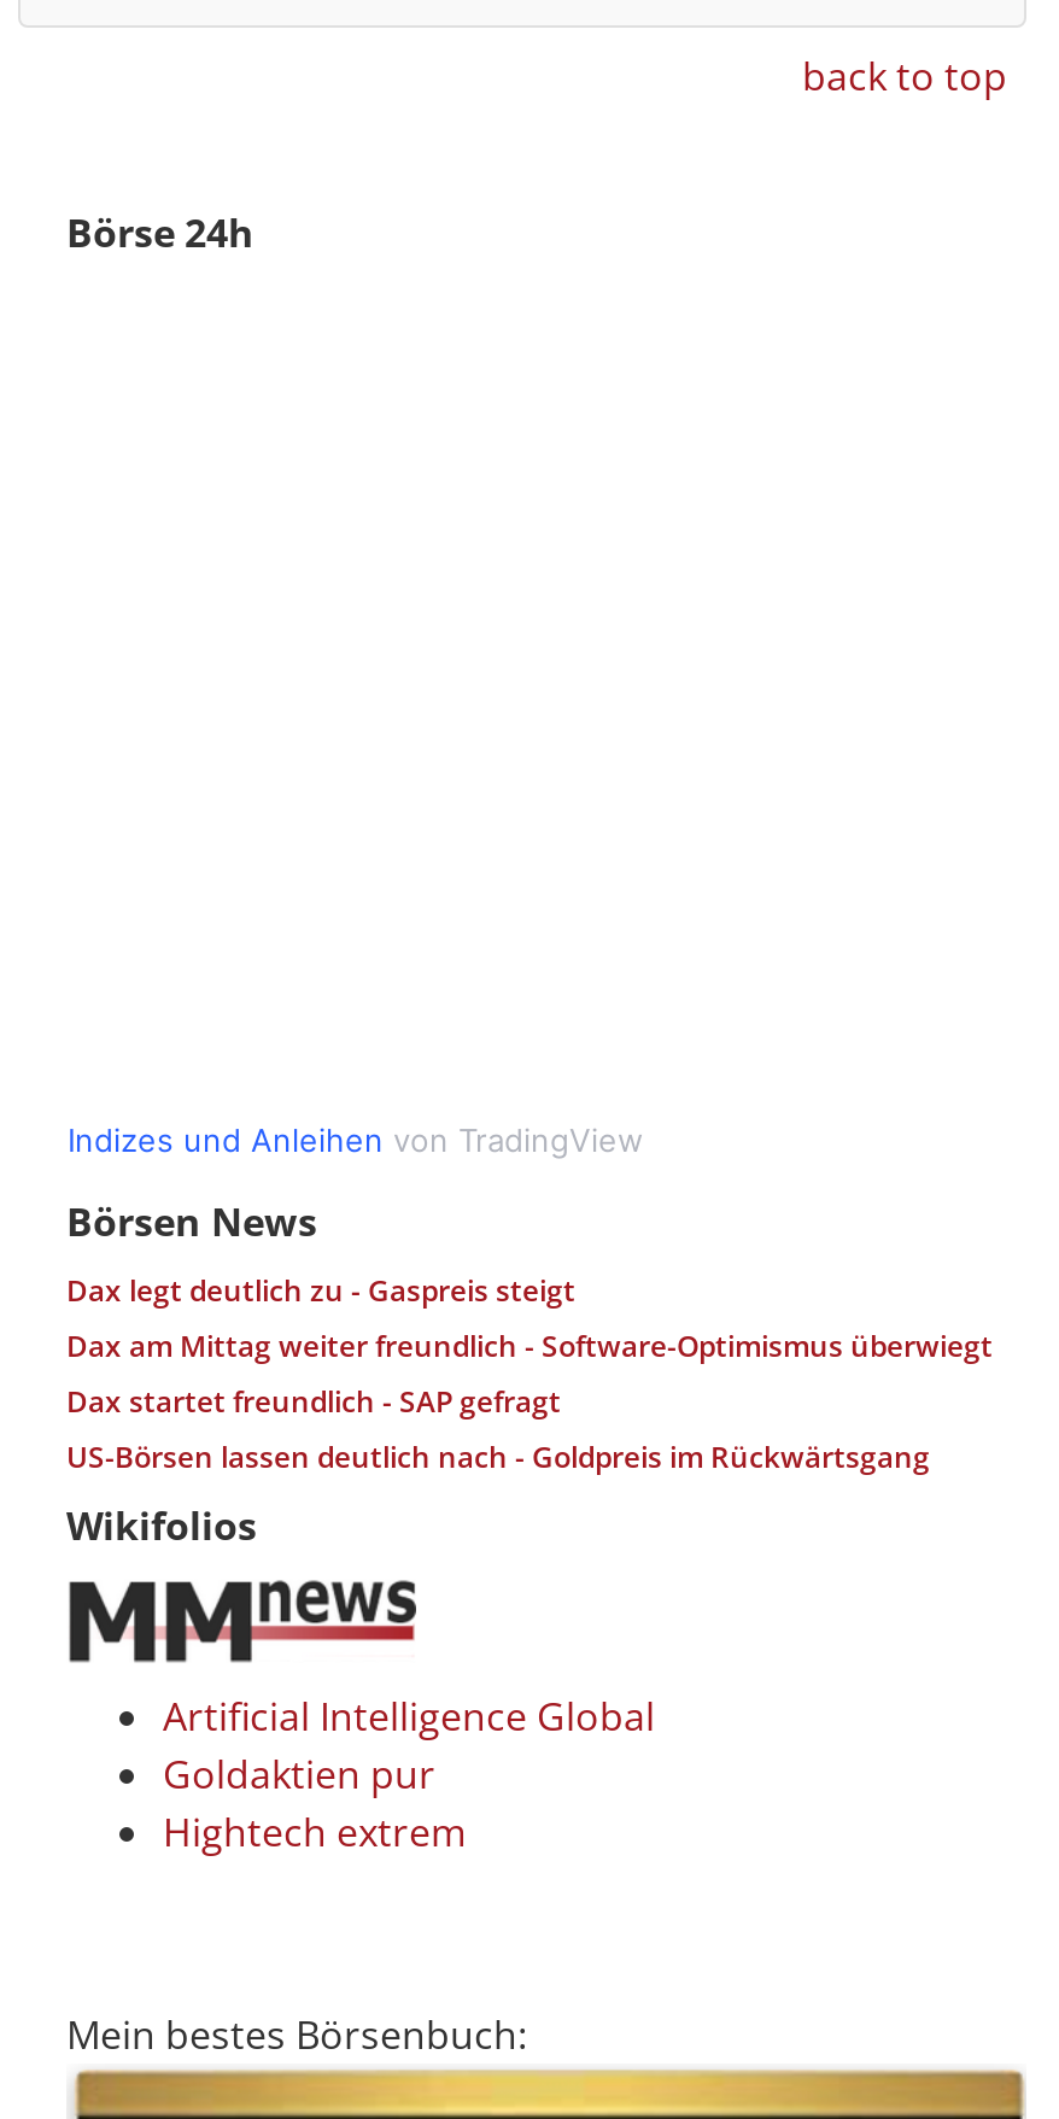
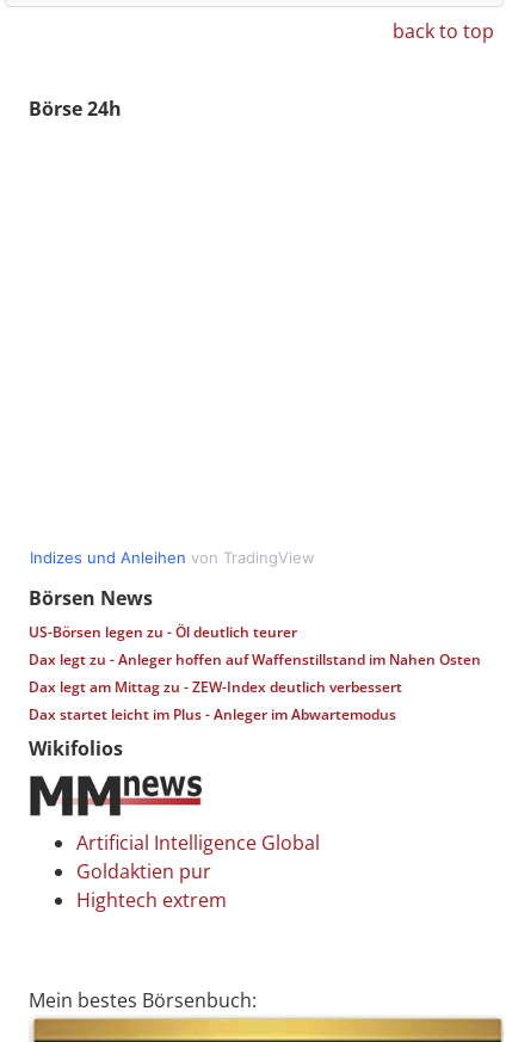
[66,1270,993,1477] Dax legt deutlich zu - Gaspreis steigt | Dax am Mittag weiter freundlich - Software-Optimismus überwiegt | Dax startet freundlich - SAP gefragt | US-Börsen lassen deutlich nach - Goldpreis im Rückwärtsgang -> [29,622,481,725] US-Börsen legen zu - Öl deutlich teurer | Dax legt zu - Anleger hoffen auf Waffenstillstand im Nahen Osten | Dax legt am Mittag zu - ZEW-Index deutlich verbessert | Dax startet leicht im Plus - Anleger im Abwartemodus

